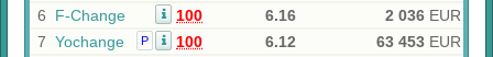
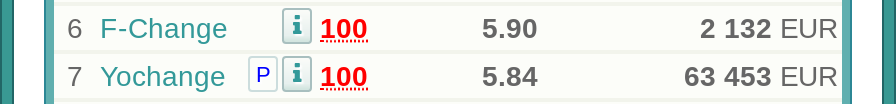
[265,7,296,24] 6.16 -> [482,12,538,44] 5.90
[385,7,461,24] 2 036 EUR -> [700,12,838,44] 2 132 EUR
[265,33,296,50] 6.12 -> [482,60,538,92] 5.84

